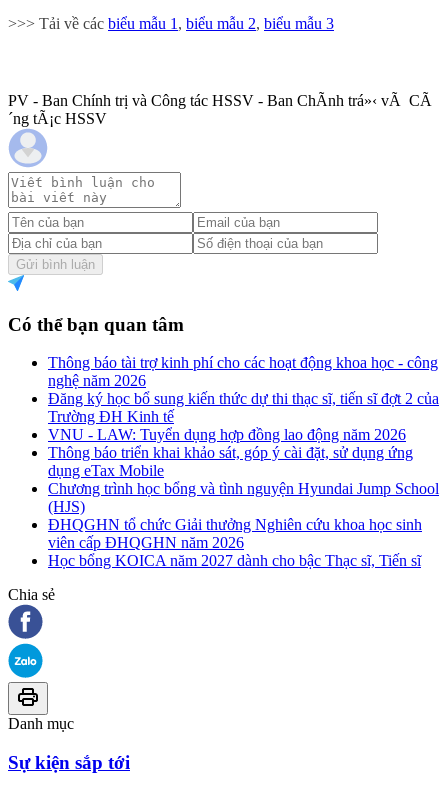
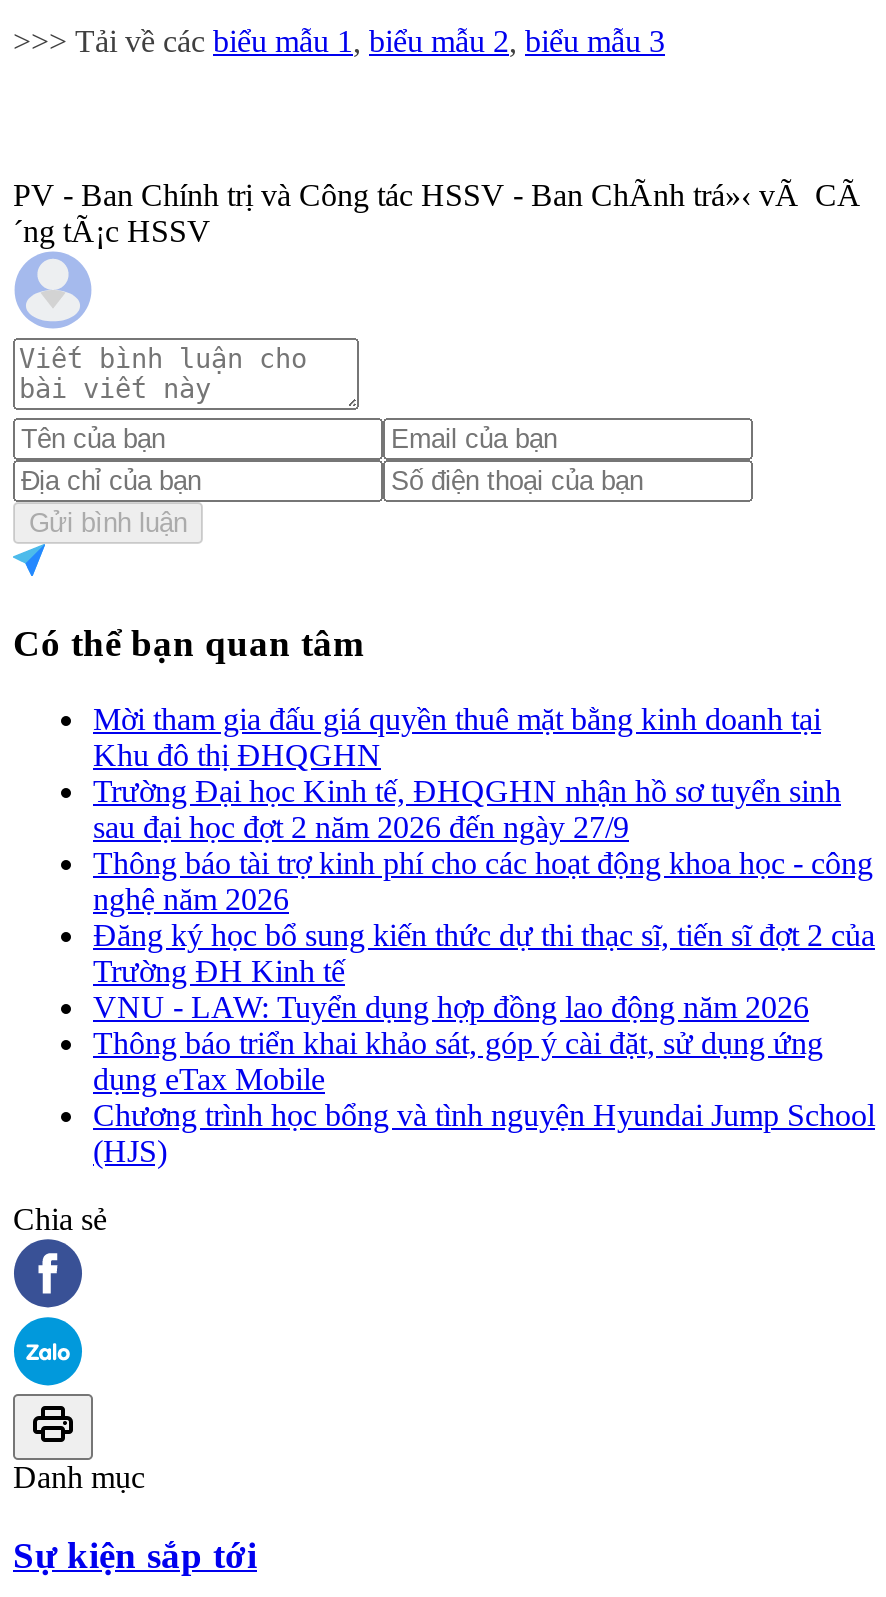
none -> [93,703,841,845] Mời tham gia đấu giá quyền thuê mặt bằng kinh doanh tại | Khu đô thị ĐHQGHN | Trường Đại học Kinh tế, ĐHQGHN nhận hồ sơ tuyển sinh | sau đại học đợt 2 năm 2026 đến ngày 27/9
moved [48,354,439,515] -> [93,847,875,1169]: Thông báo tài trợ kinh phí cho các hoạt động khoa học - công | nghệ năm 2026 | Đăng ký học bổ sung kiến thức dự thi thạc sĩ, tiến sĩ đợt 2 của | ... | Chương trình học bổng và tình nguyện Hyundai Jump School | (HJS)
[48,516,422,569] ĐHQGHN tổ chức Giải thưởng Nghiên cứu khoa học sinh | viên cấp ĐHQGHN năm 2026 | Học bổng KOICA năm 2027 dành cho bậc Thạc sĩ, Tiến sĩ -> none

